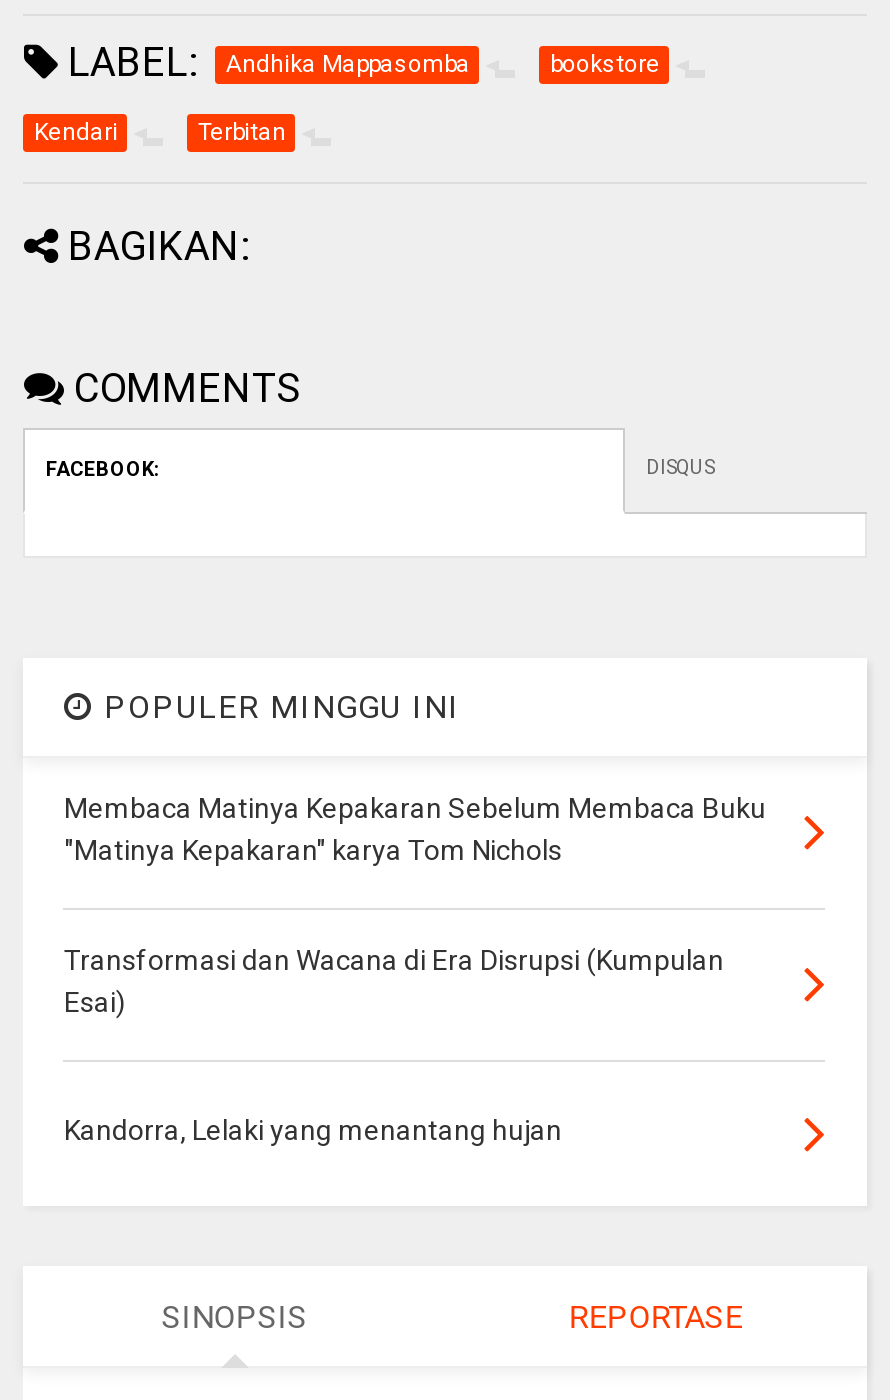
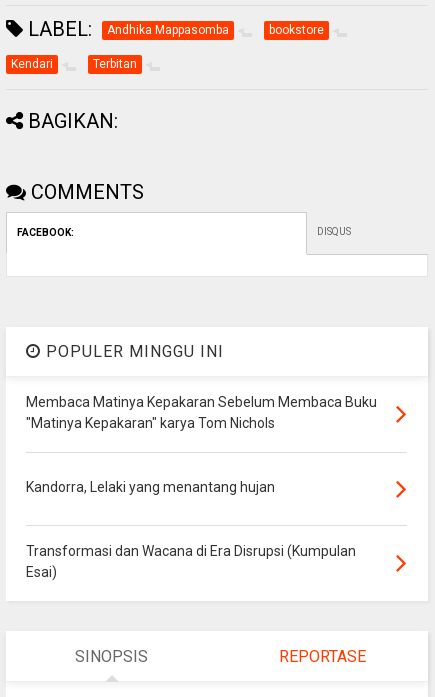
moved [64,944,724,1018] -> [26,543,356,580]: Transformasi dan Wacana di Era Disrupsi (Kumpulan | Esai)
moved [64,1114,562,1146] -> [26,479,275,495]: Kandorra, Lelaki yang menantang hujan

